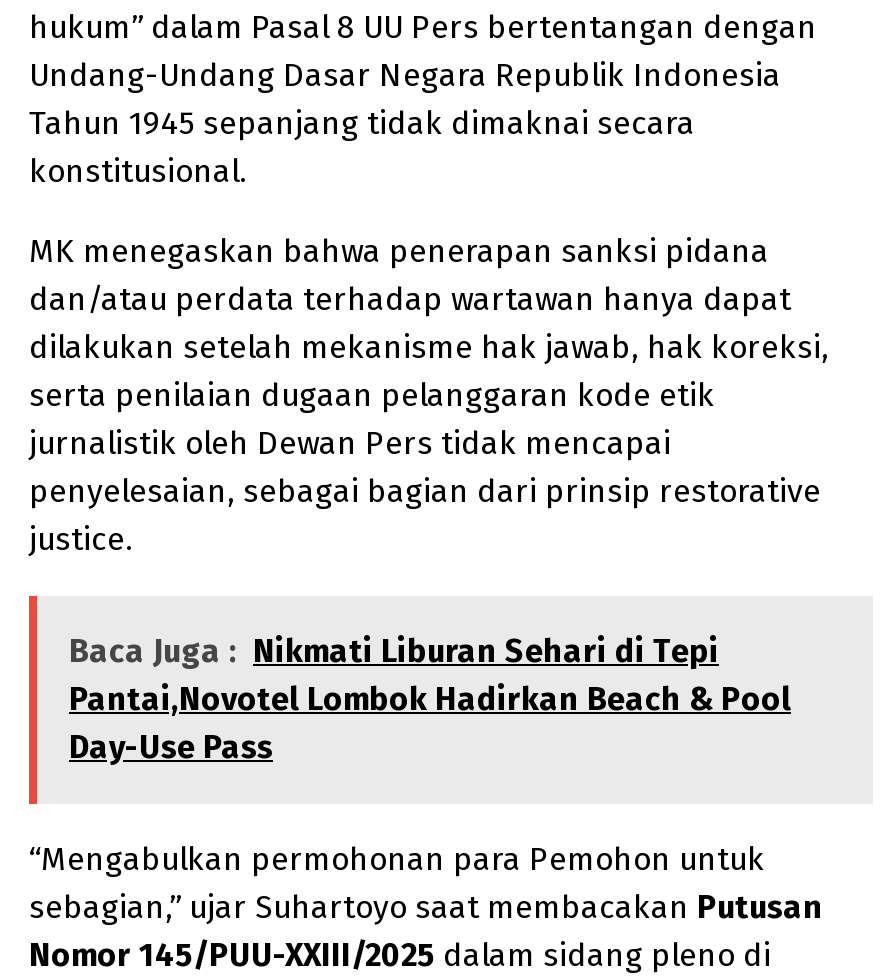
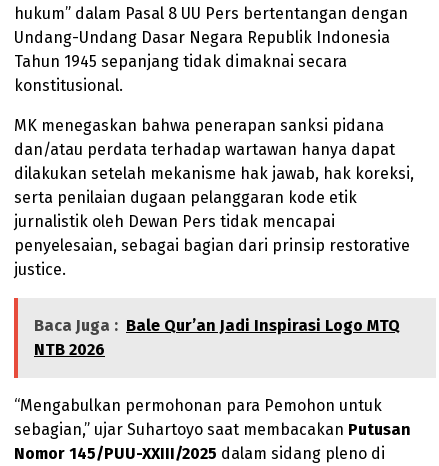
[69,632,791,766] Baca Juga : Nikmati Liburan Sehari di Tepi | Pantai,Novotel Lombok Hadirkan Beach & Pool | Day-Use Pass -> [34,316,400,359] Baca Juga : Bale Qur’an Jadi Inspirasi Logo MTQ | NTB 2026

